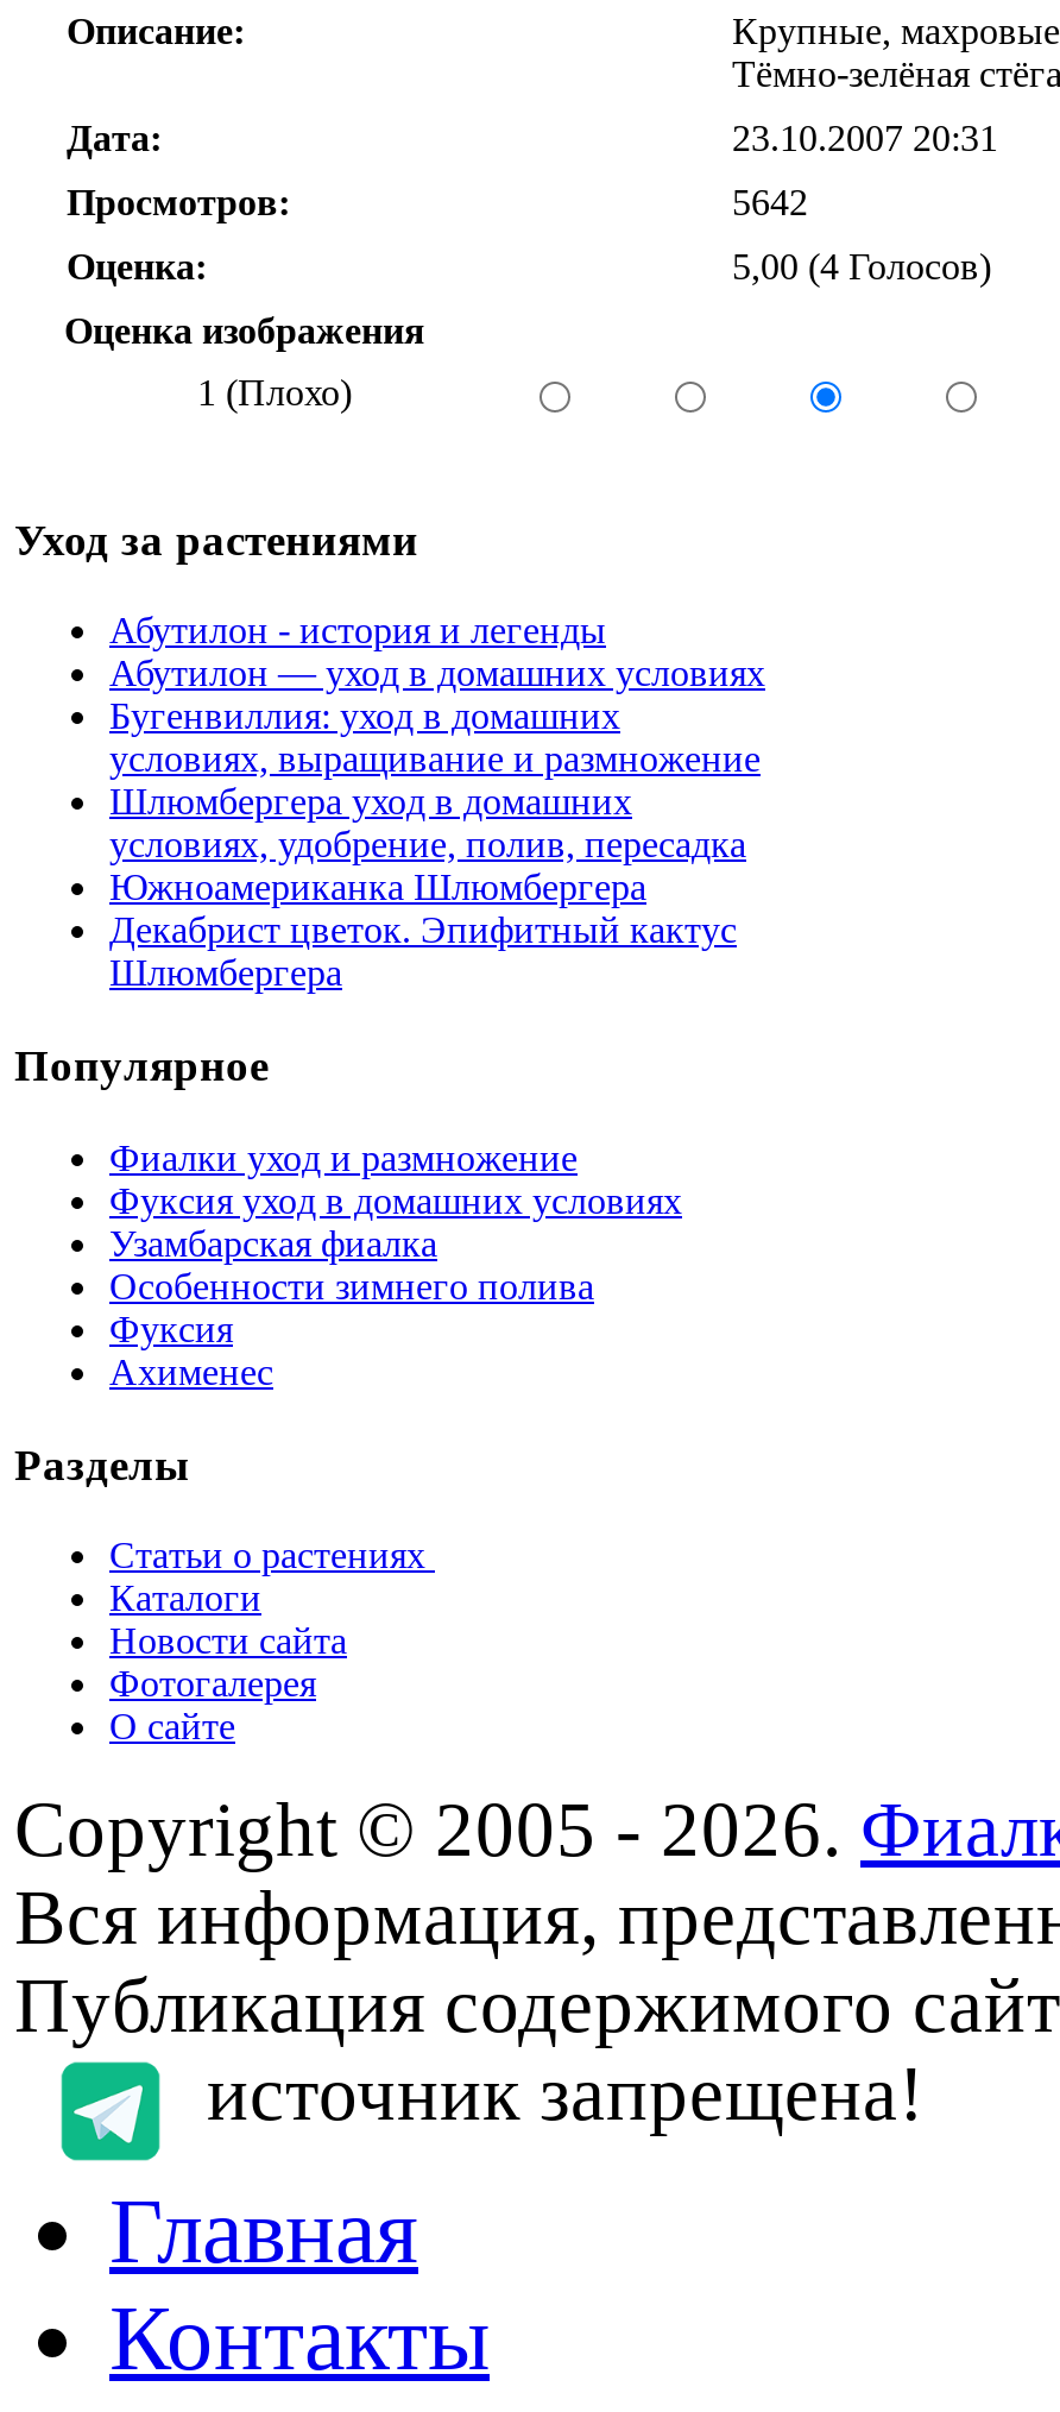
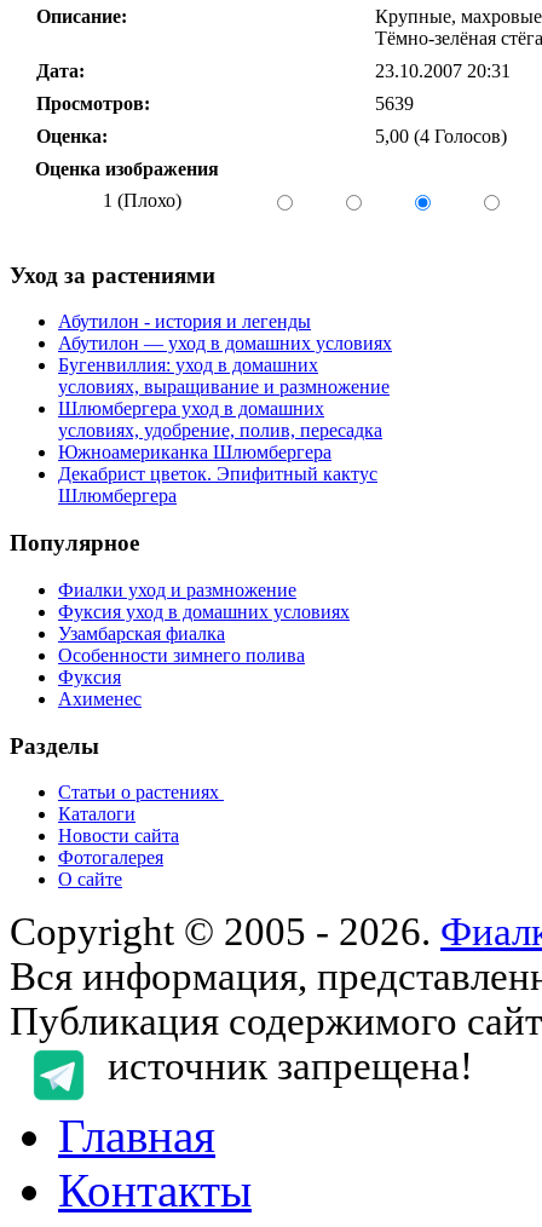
[732,182,808,222] 5642 -> [375,93,414,114] 5639

